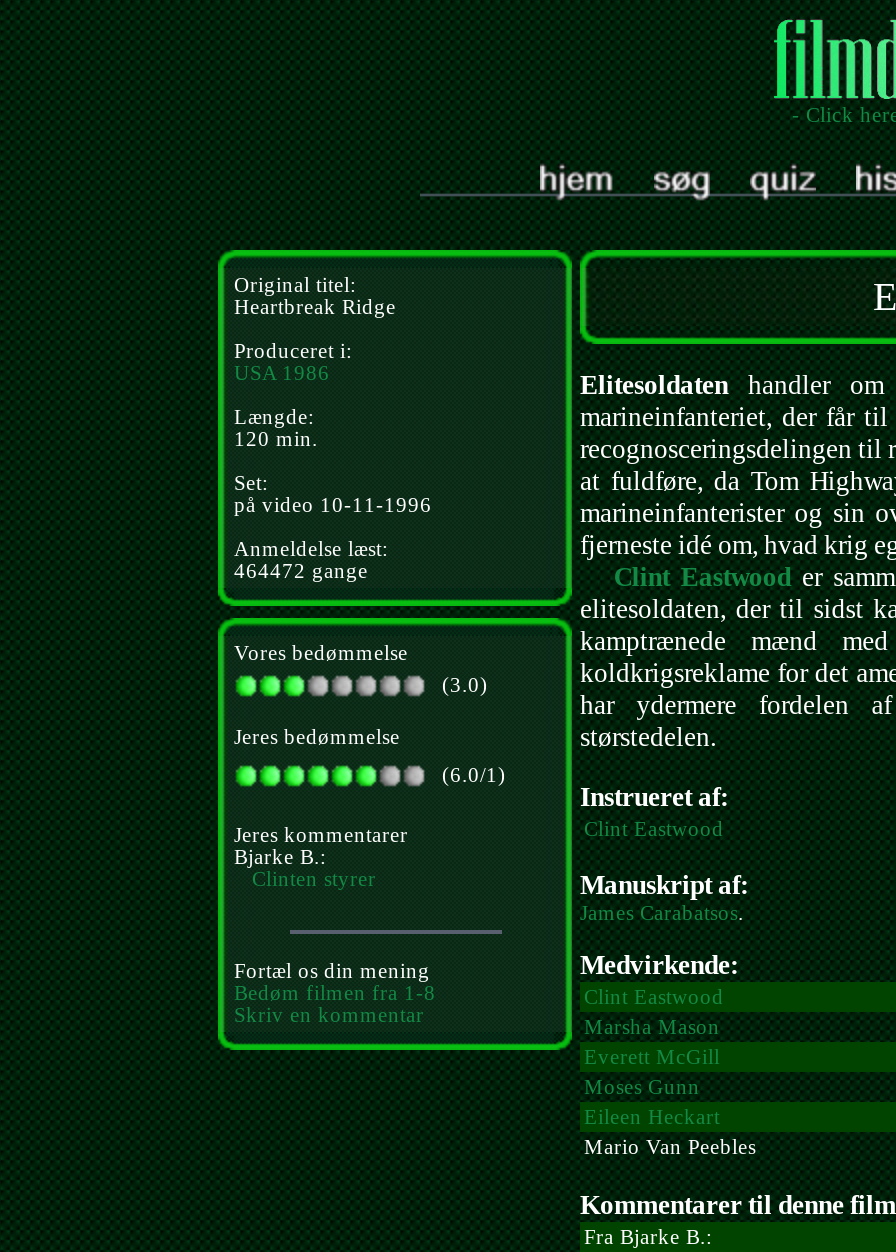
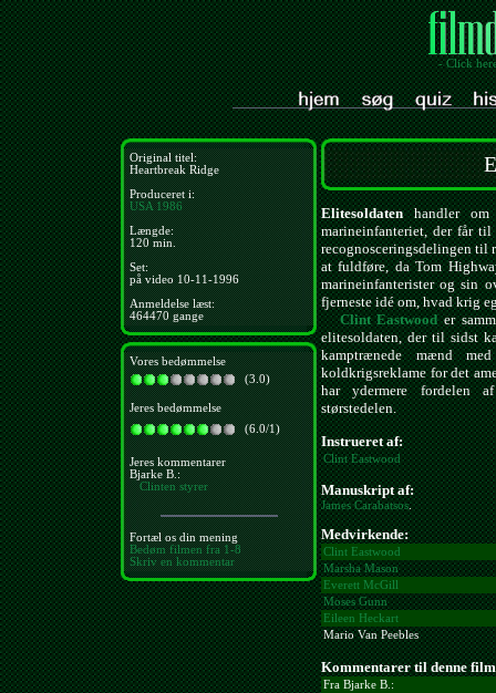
[234,560,368,582] 464472 gange -> [130,310,204,322] 464470 gange

